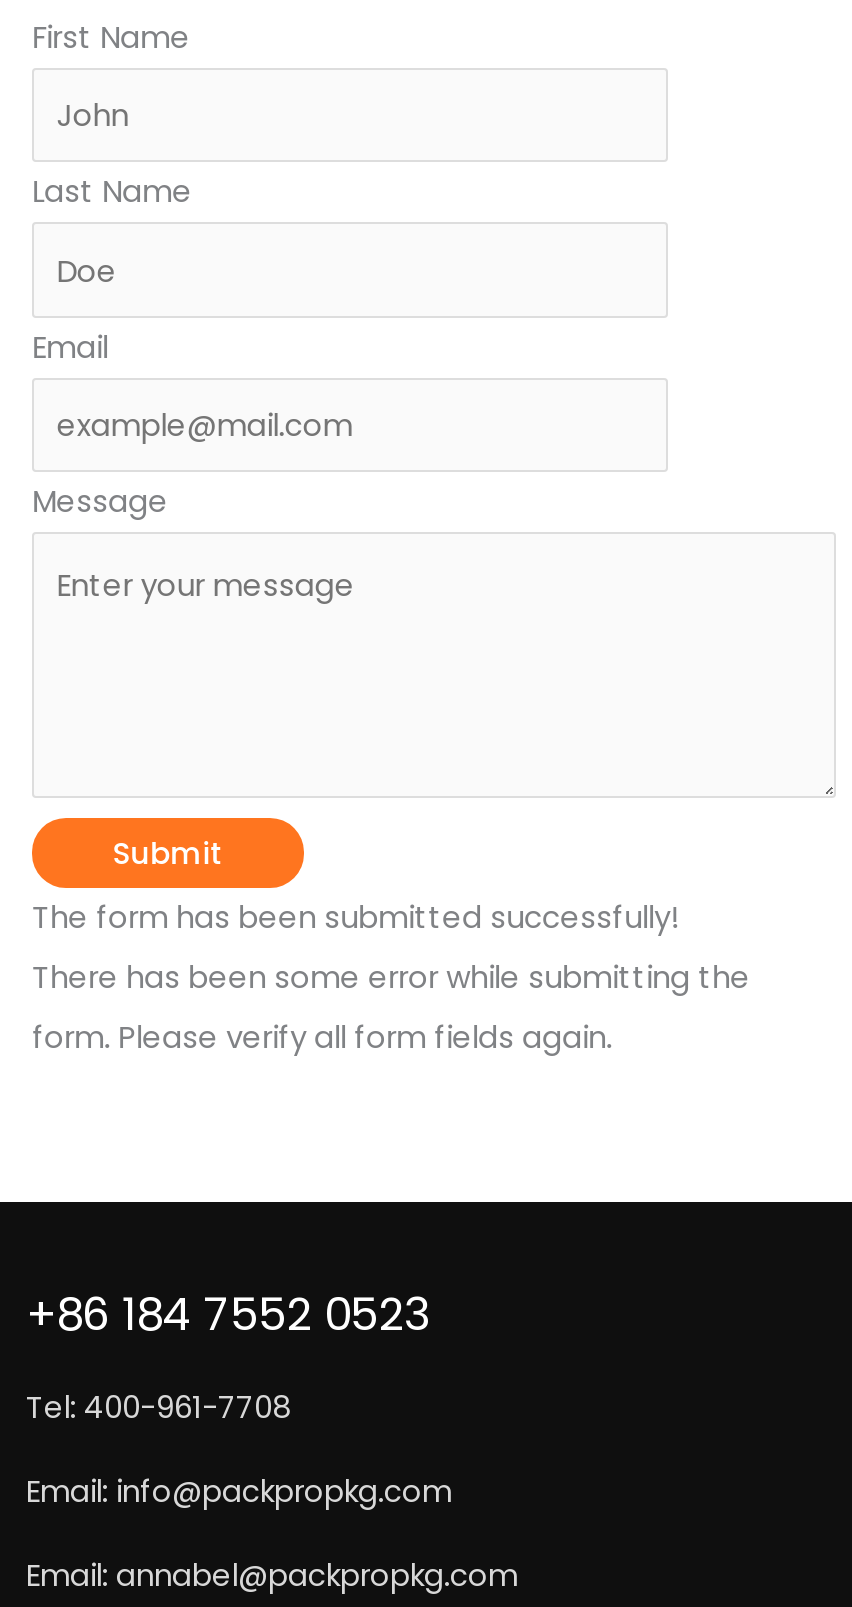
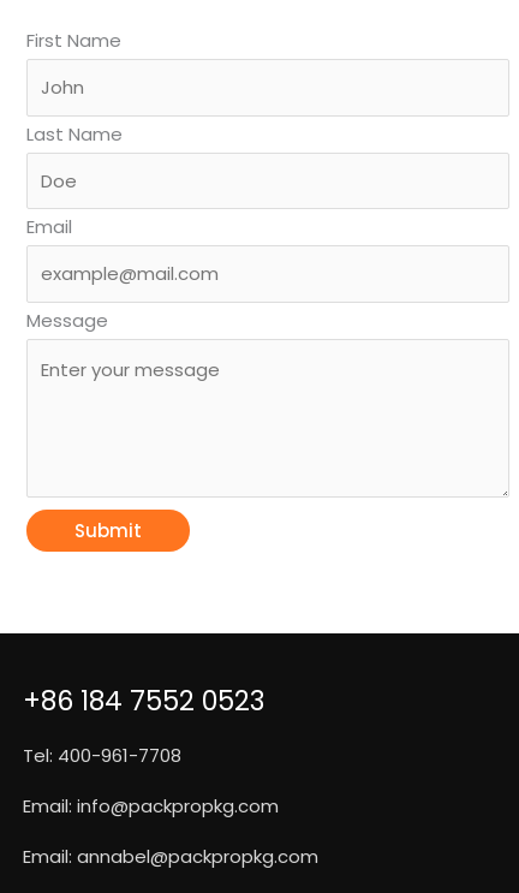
[32,895,750,1057] The form has been submitted successfully! | There has been some error while submitting the | form. Please verify all form fields again. -> none

